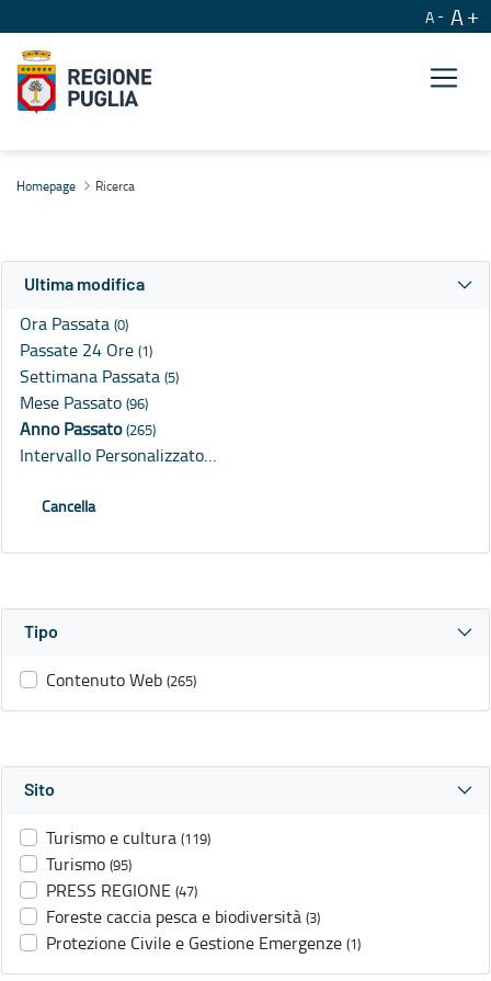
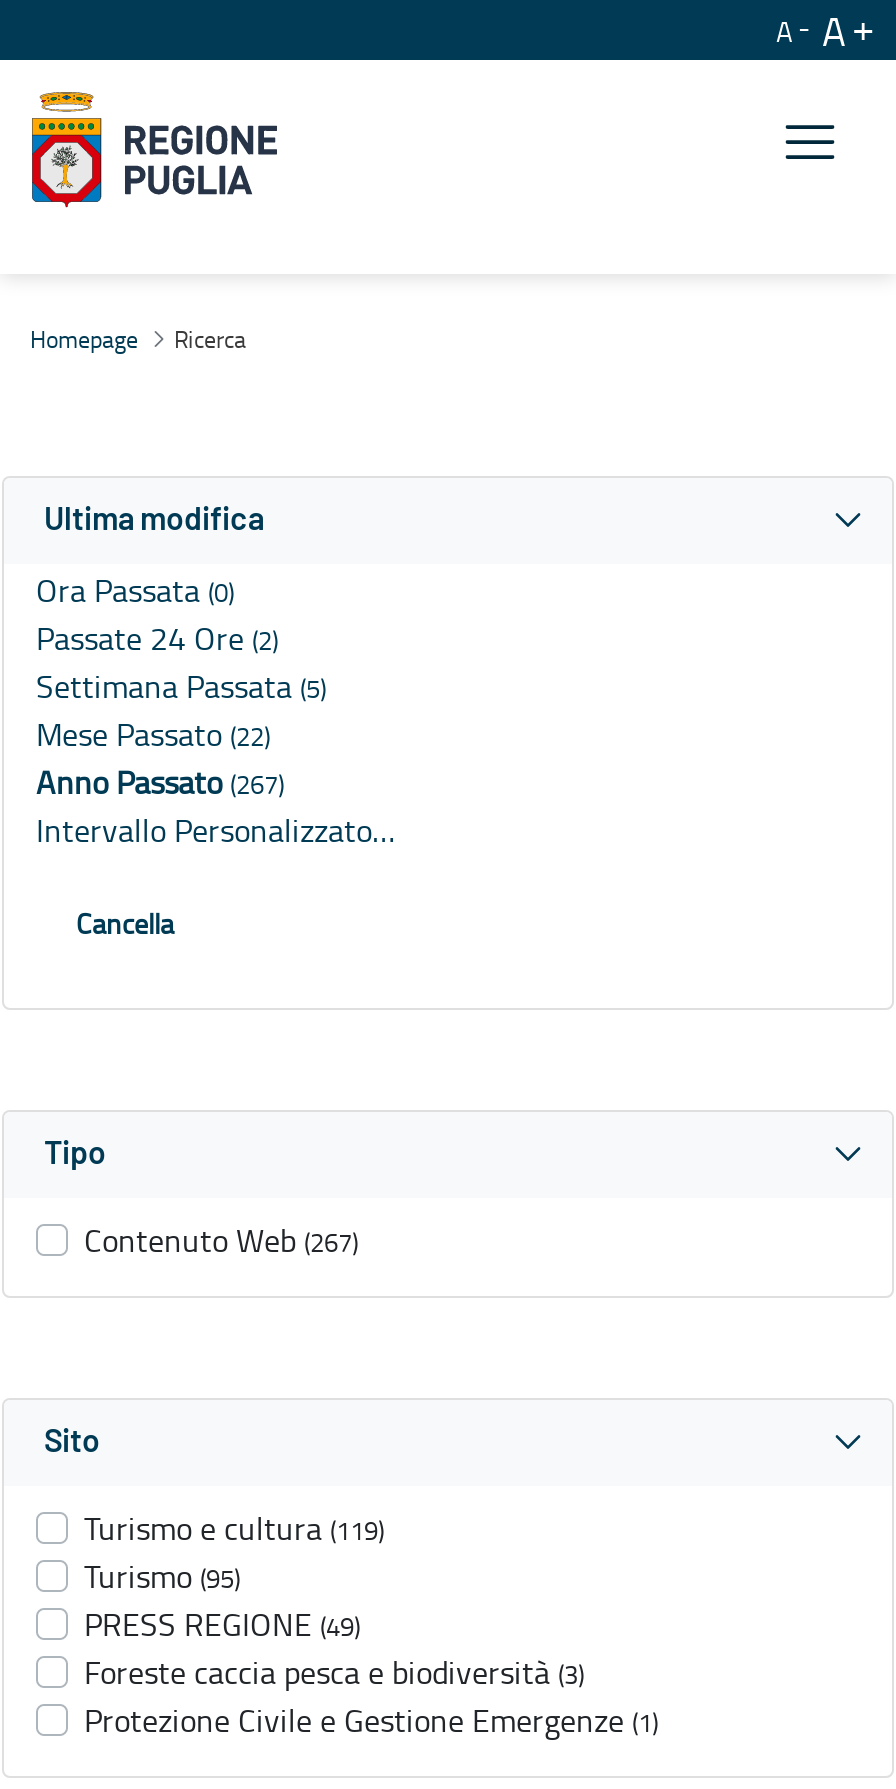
[20,338,152,362] Passate 24 Ore (1) -> [36,617,278,661] Passate 24 Ore (2)
[20,391,148,415] Mese Passato (96) -> [36,713,270,757] Mese Passato (22)
[20,417,156,441] Anno Passato (265) -> [36,761,284,805] Anno Passato (267)
[46,668,196,692] Contenuto Web (265) -> [84,1219,358,1263] Contenuto Web (267)
[46,878,197,902] PRESS REGIONE (47) -> [84,1603,360,1647] PRESS REGIONE (49)

